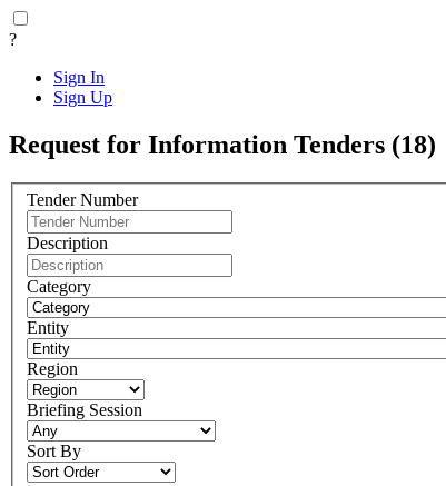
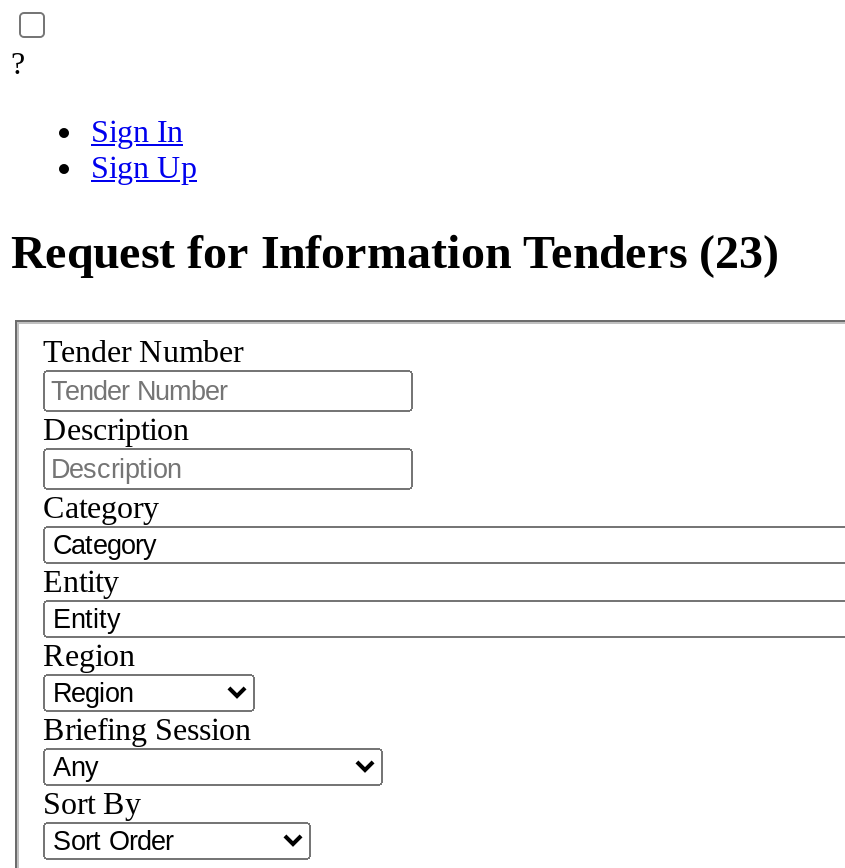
[9,130,436,159] Request for Information Tenders (18) -> [11,226,779,278] Request for Information Tenders (23)

